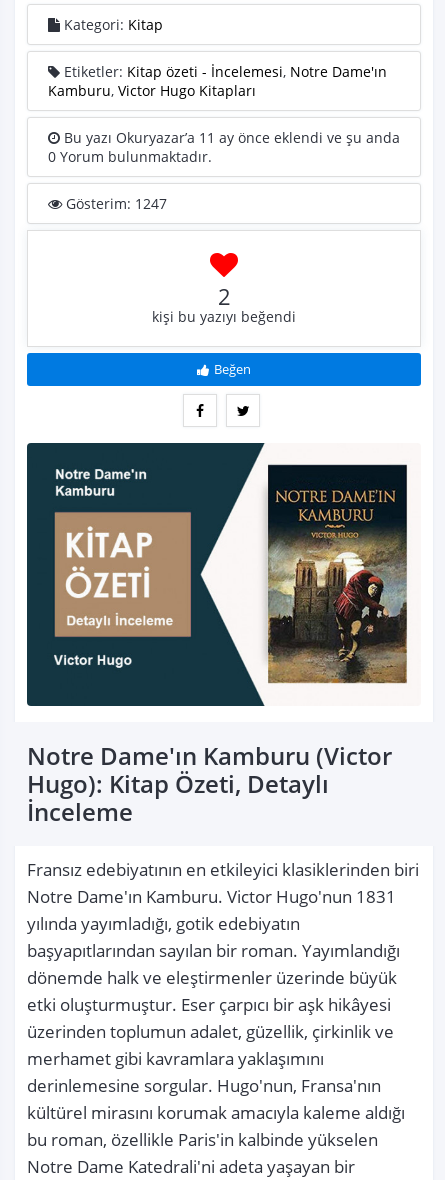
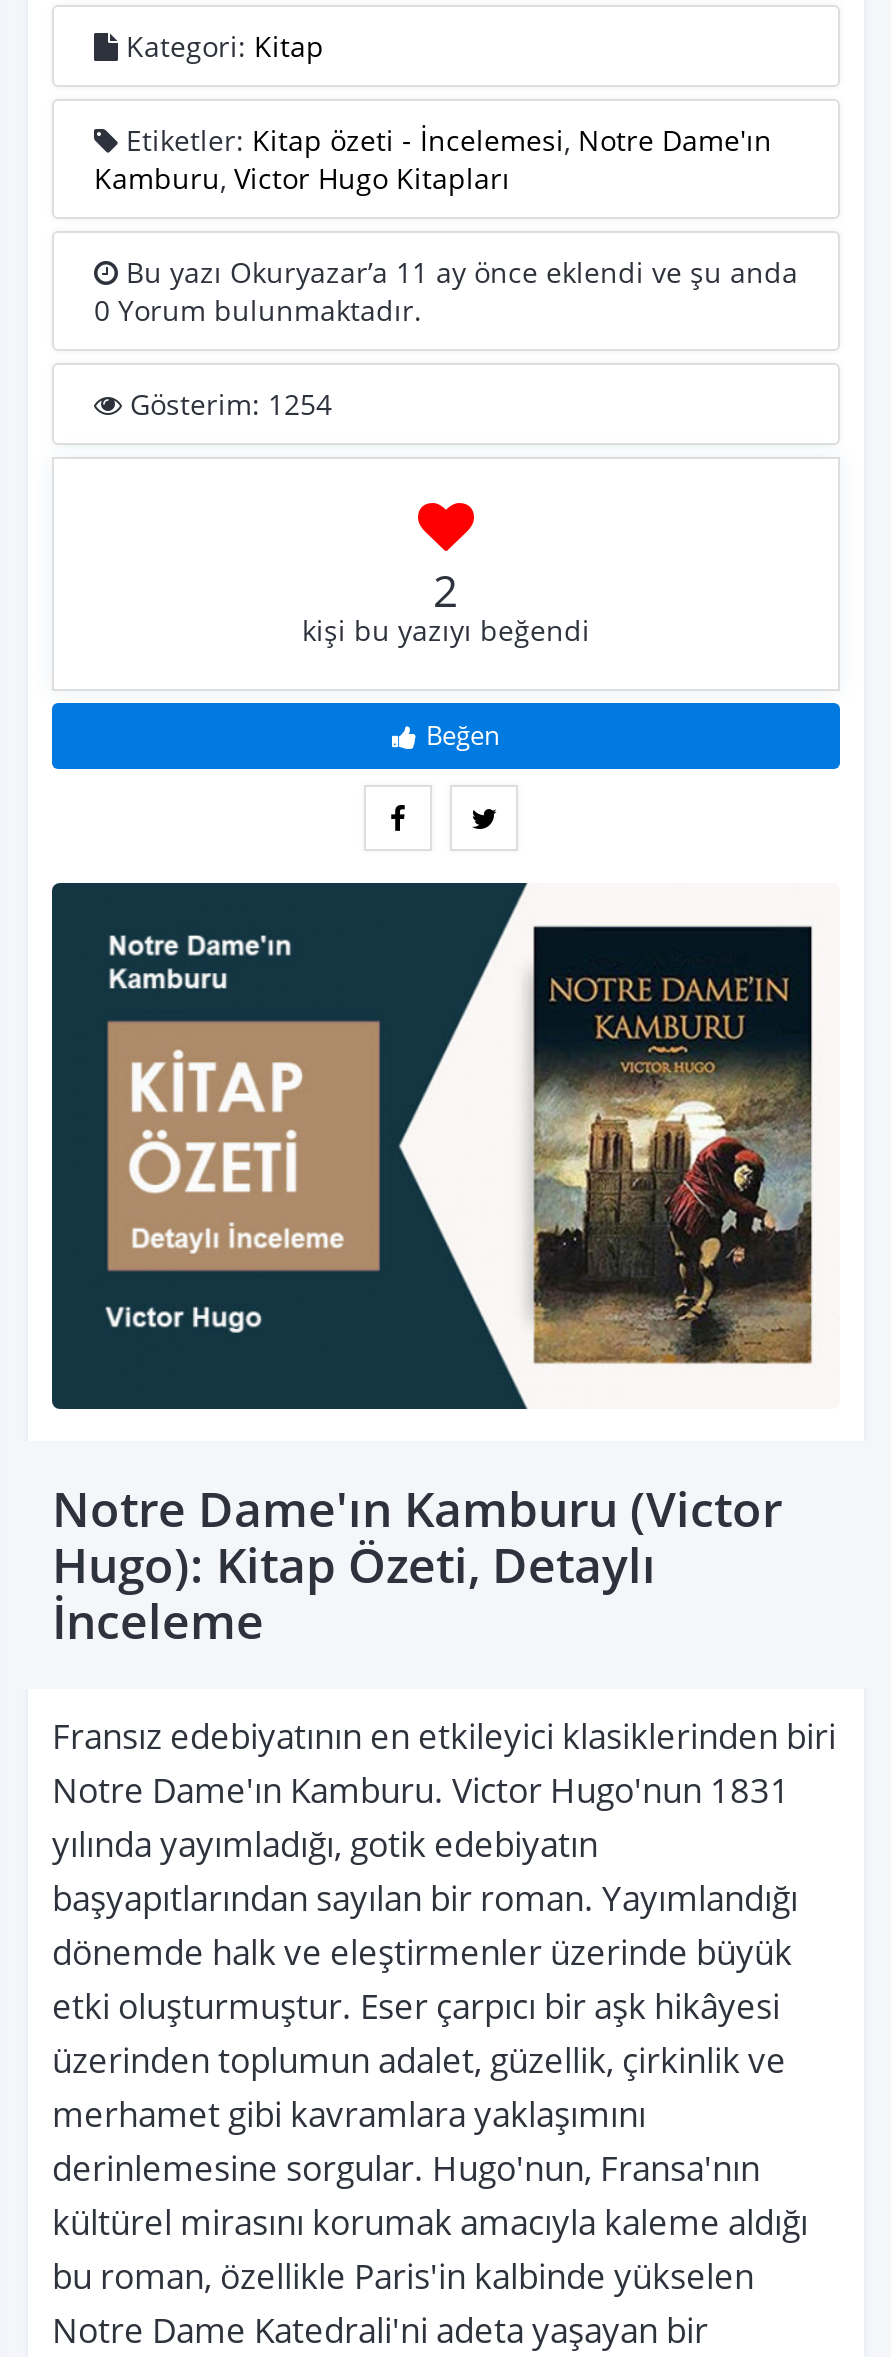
[62,194,167,213] Gösterim: 1247 -> [122,385,332,423] Gösterim: 1254

